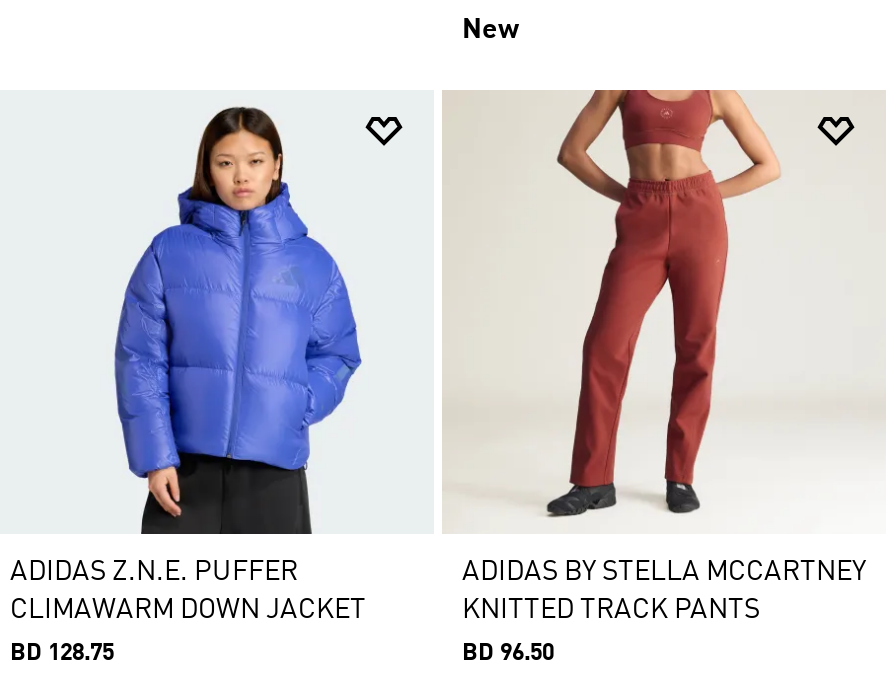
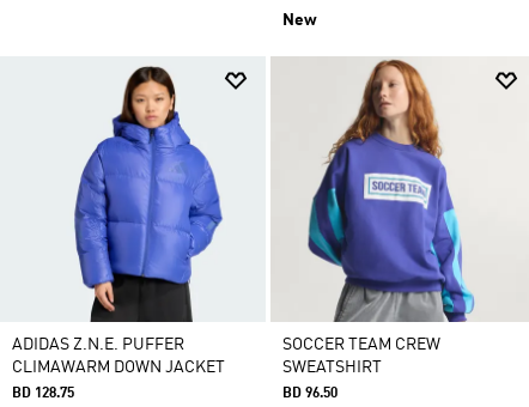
[462,88,866,624] [image] | ADIDAS BY STELLA MCCARTNEY | KNITTED TRACK PANTS -> [282,56,476,376] [image] | SOCCER TEAM CREW | SWEATSHIRT

